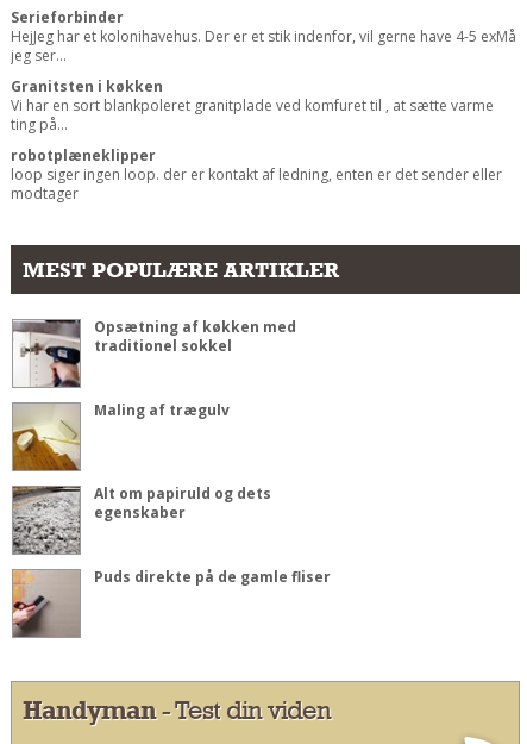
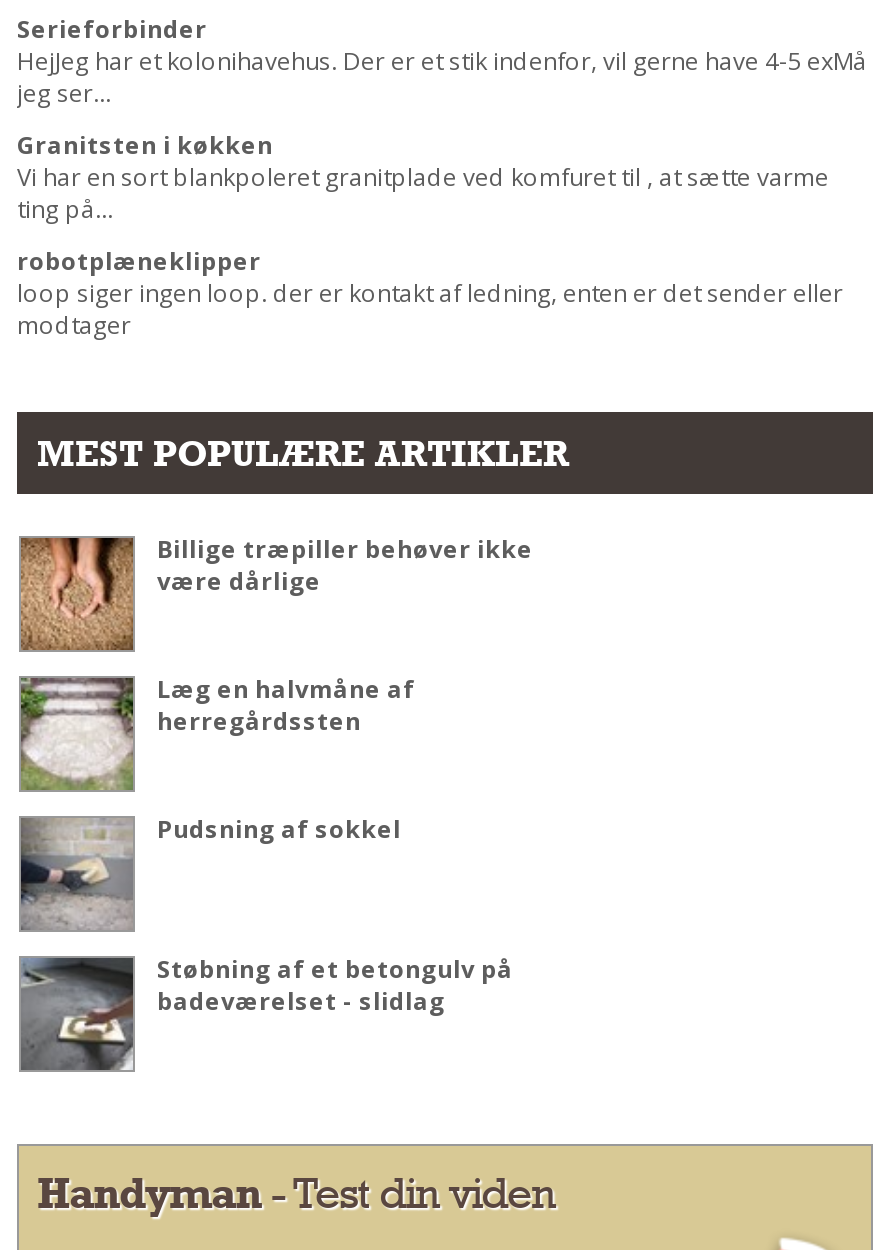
[12,316,296,388] [image] | Opsætning af køkken med | traditionel sokkel -> [19,531,533,652] [image] | Billige træpiller behøver ikke | være dårlige
[12,399,230,471] [image] | Maling af trægulv -> [19,671,415,792] [image] | Læg en halvmåne af | herregårdssten
[12,483,271,554] [image] | Alt om papiruld og dets | egenskaber -> [19,811,401,928] [image] | Pudsning af sokkel
[12,566,331,638] [image] | Puds direkte på de gamle fliser -> [19,951,513,1070] [image] | Støbning af et betongulv på | badeværelset - slidlag

